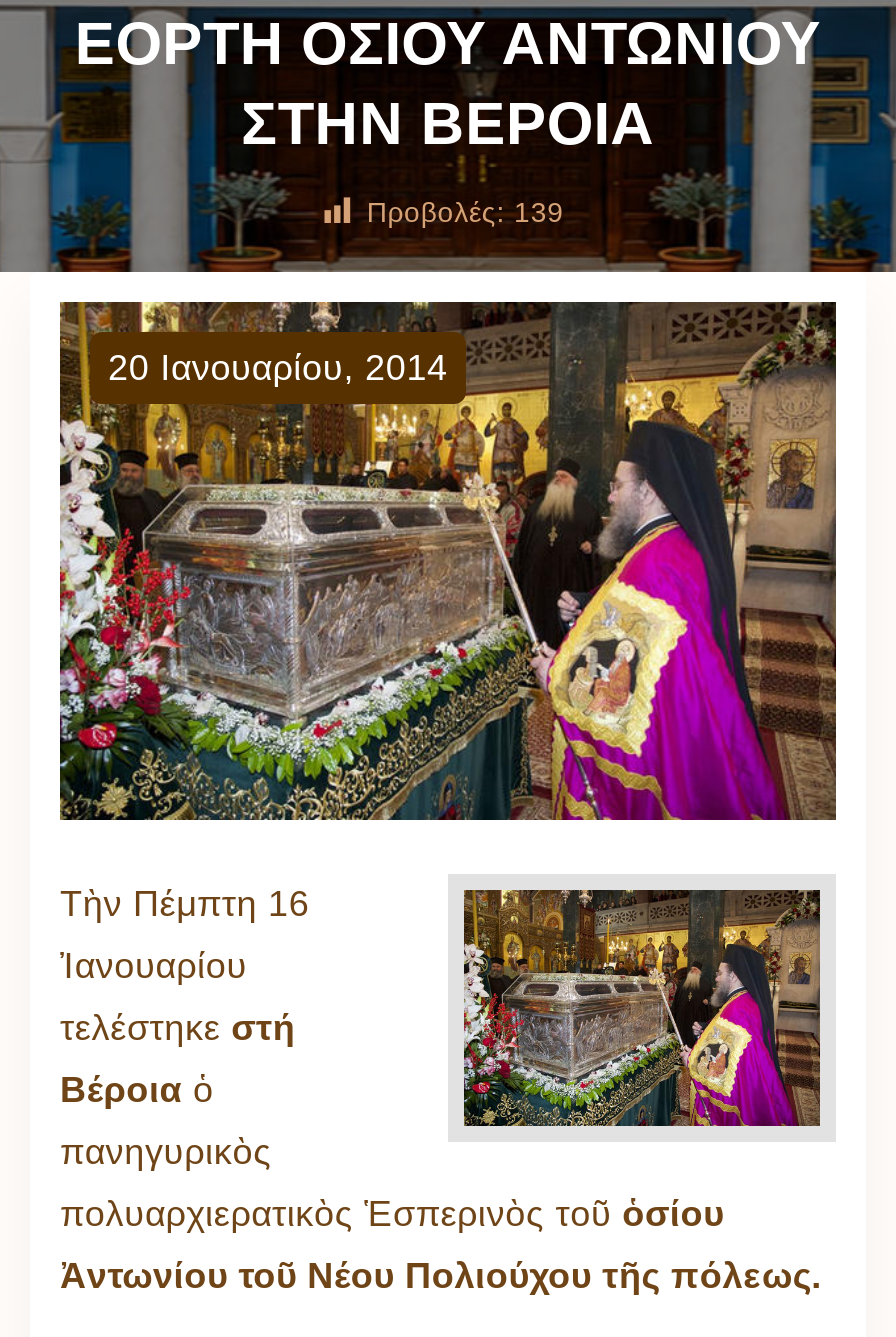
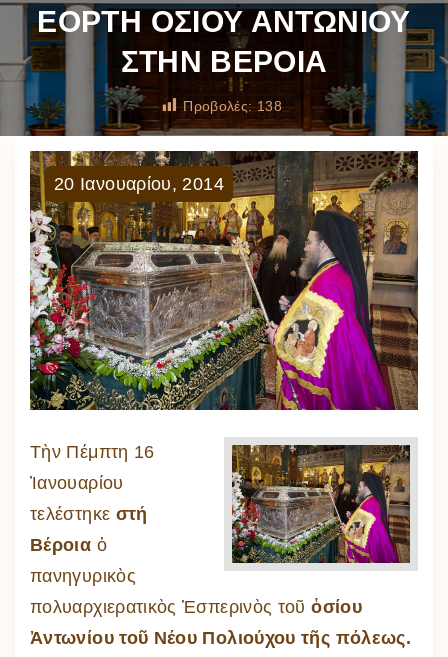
[367,196,564,228] Προβολές: 139 -> [183,98,282,114] Προβολές: 138

